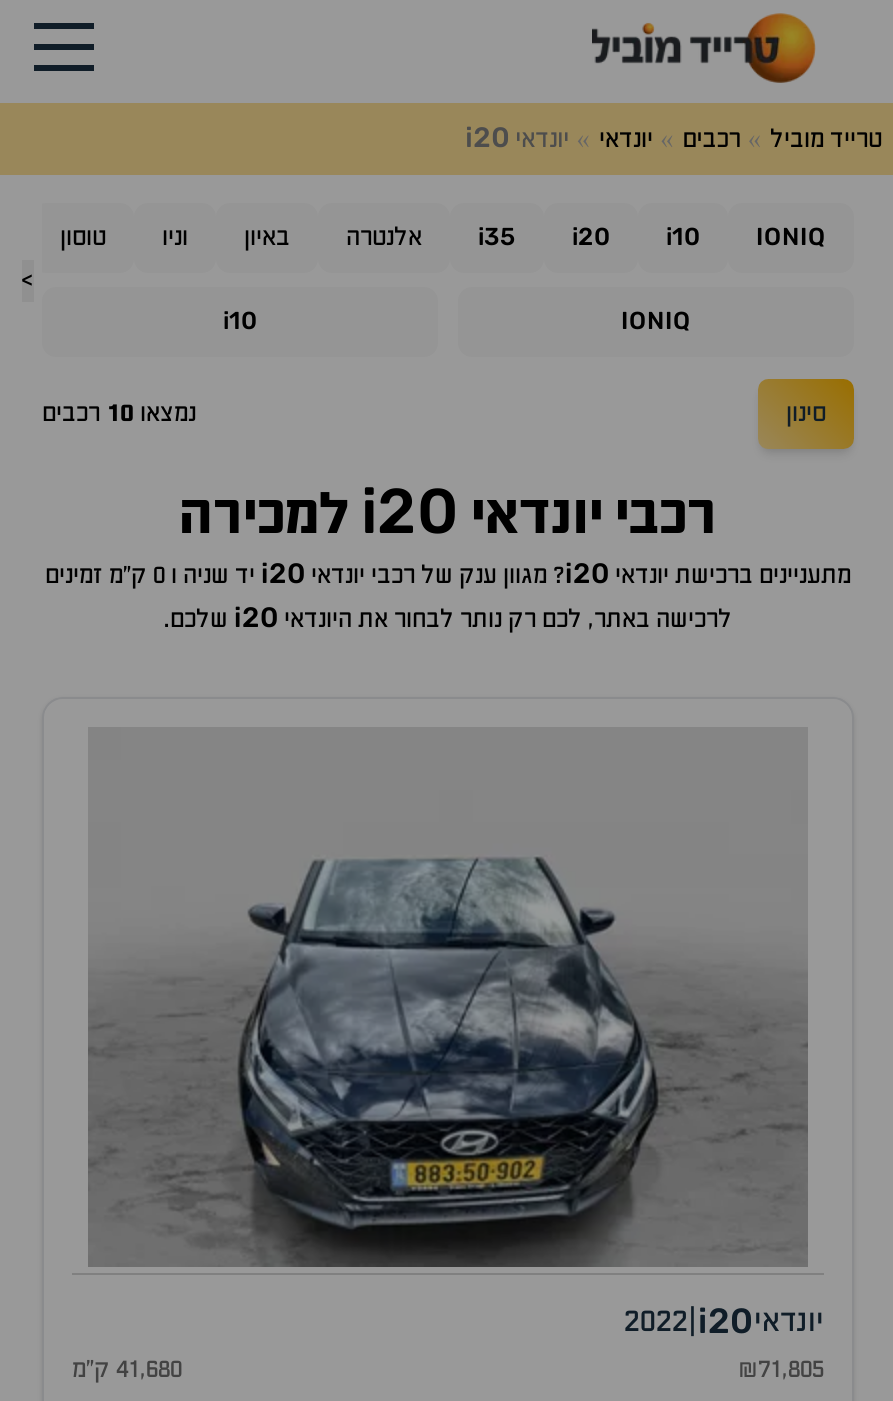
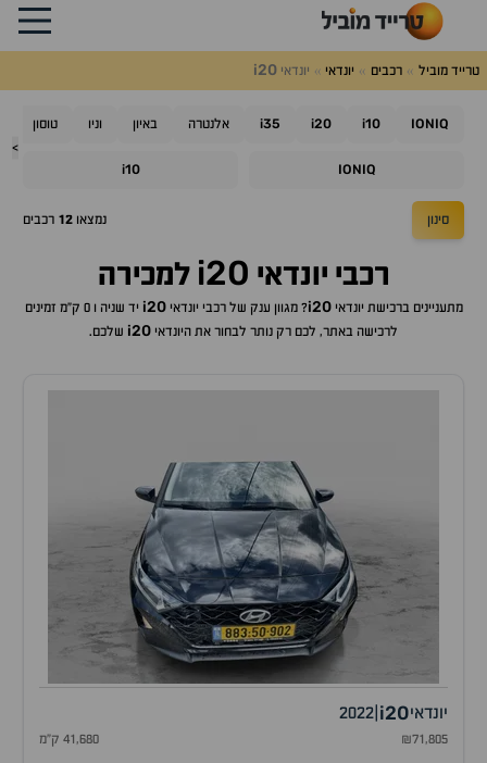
[42,400,196,426] נמצאו 10 רכבים -> [23,212,107,227] נמצאו 12 רכבים

